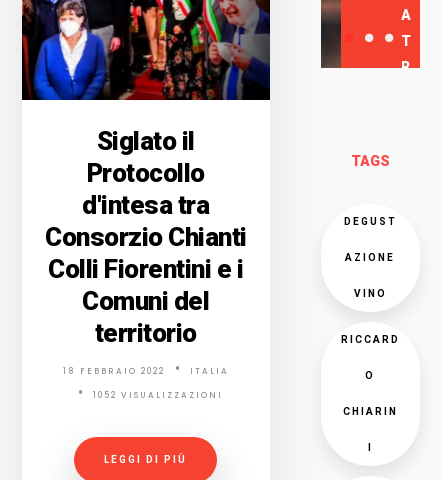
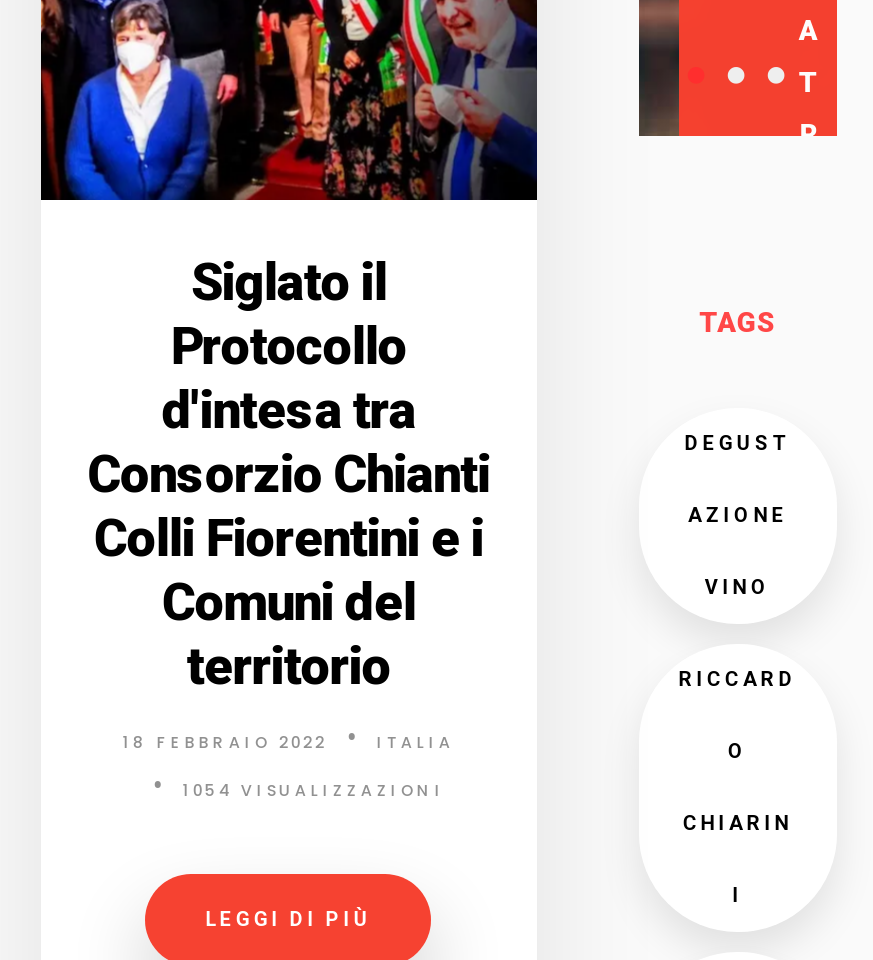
[93,390,223,401] 1052 VISUALIZZAZIONI -> [183,780,445,802] 1054 VISUALIZZAZIONI

